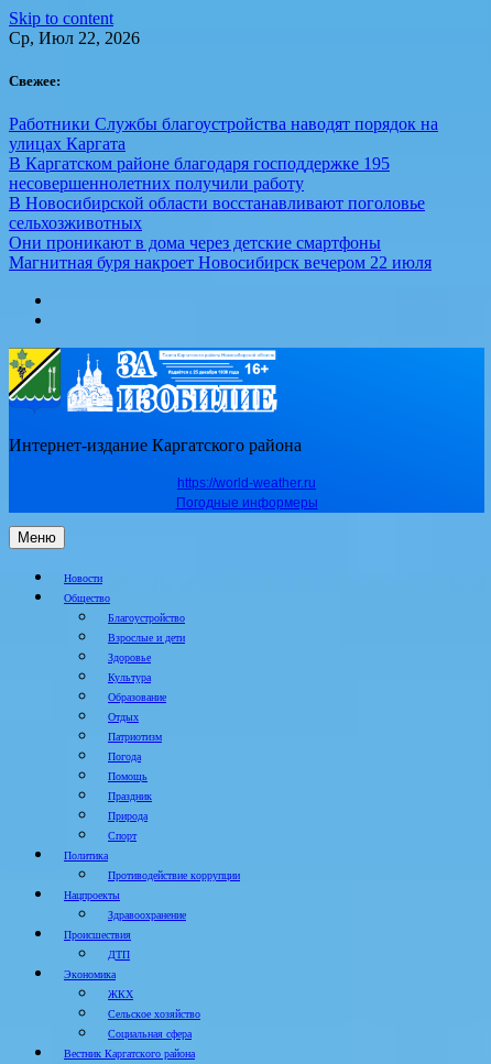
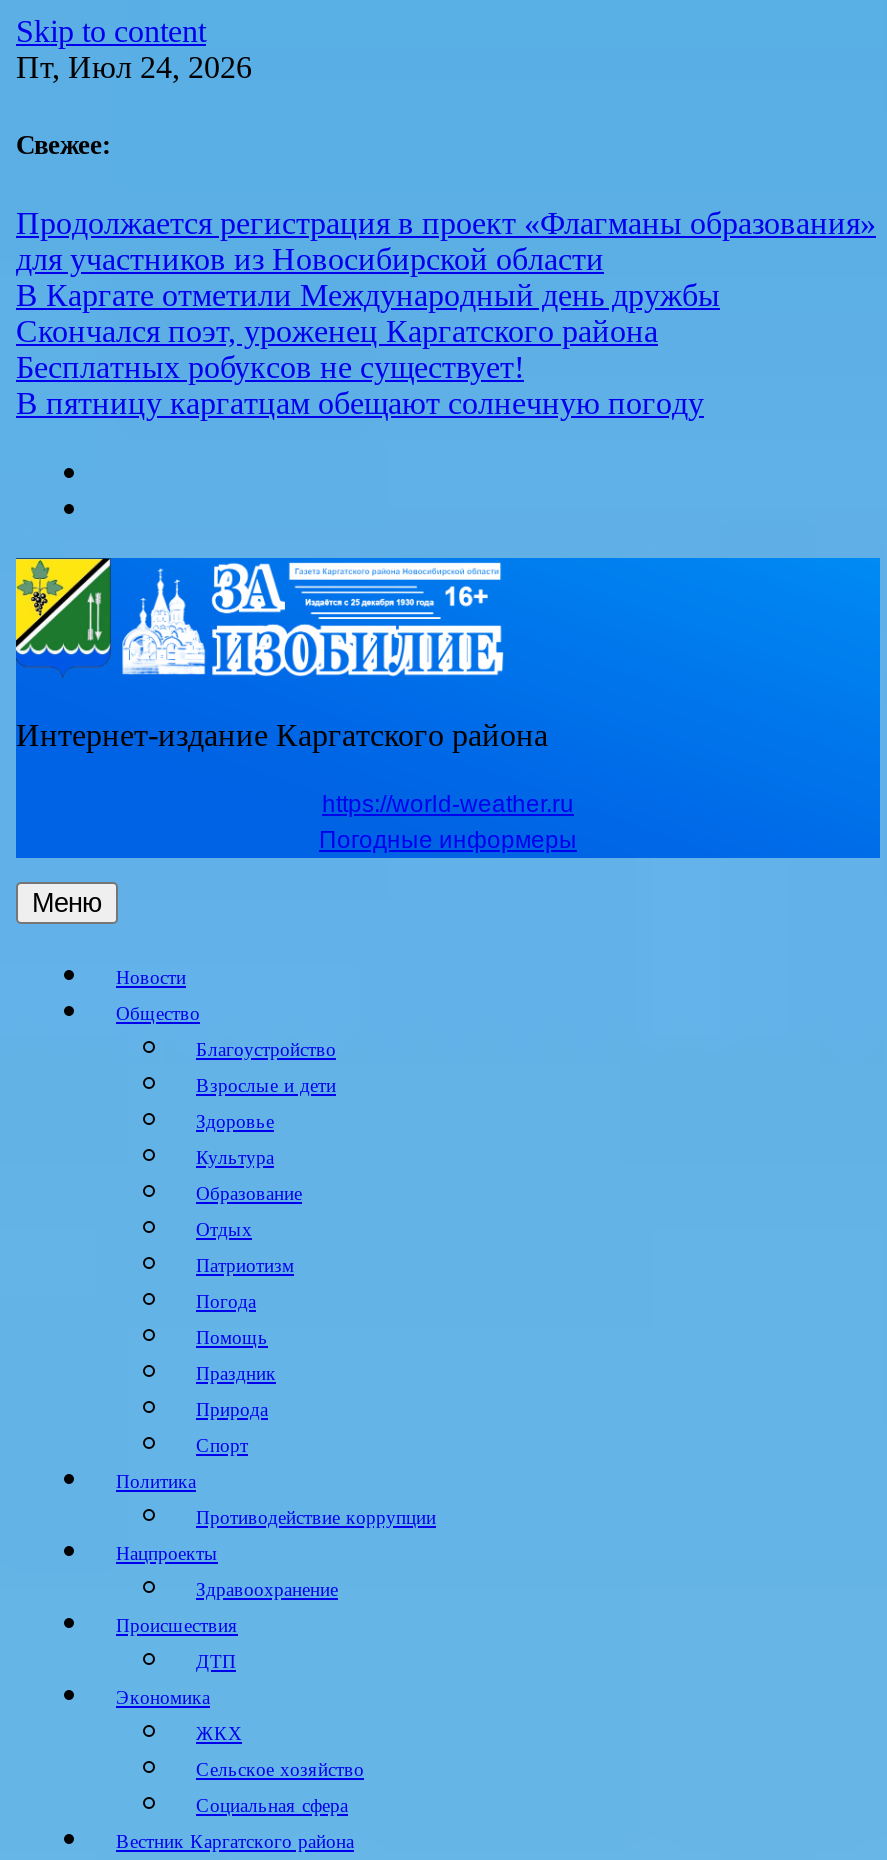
[9,29,140,47] Ср, Июл 22, 2026 -> [16,50,252,84] Пт, Июл 24, 2026
[9,115,438,272] Работники Службы благоустройства наводят порядок на | улицах Каргата | В Каргатском районе благодаря господдержке 195 | несовершеннолетних получили работу | В Новосибирской области восстанавливают поголовье | сельхозживотных | Они проникают в дома через детские смартфоны | Магнитная буря накроет Новосибирск вечером 22 июля -> [16,207,876,421] Продолжается регистрация в проект «Флагманы образования» | для участников из Новосибирской области | В Каргате отметили Международный день дружбы | Скончался поэт, уроженец Каргатского района | Бесплатных робуксов не существует! | В пятницу каргатцам обещают солнечную погоду

